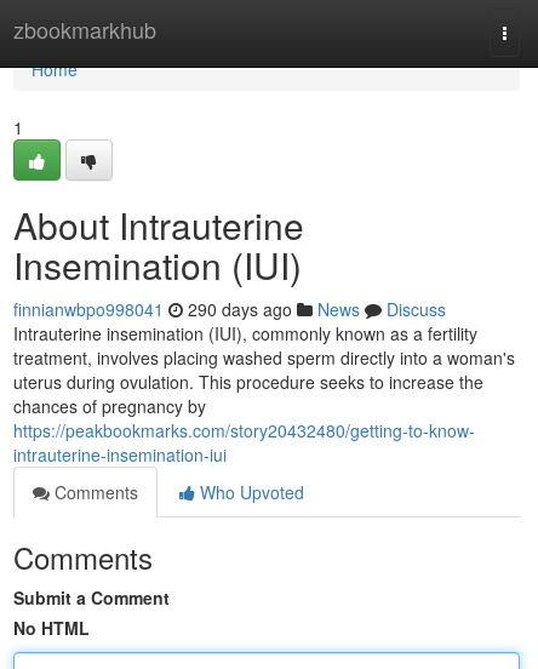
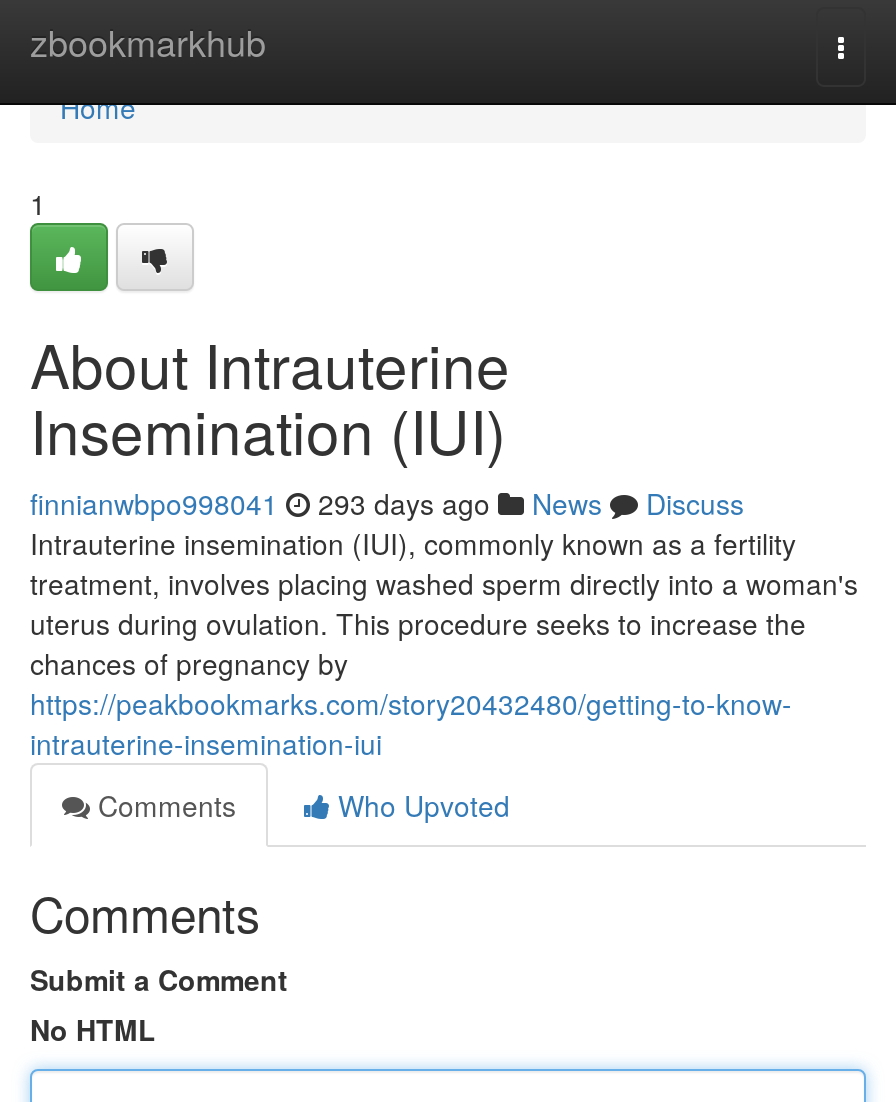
[13,297,446,321] finnianwbpo998041 290 days ago News Discuss -> [30,483,744,523] finnianwbpo998041 293 days ago News Discuss

